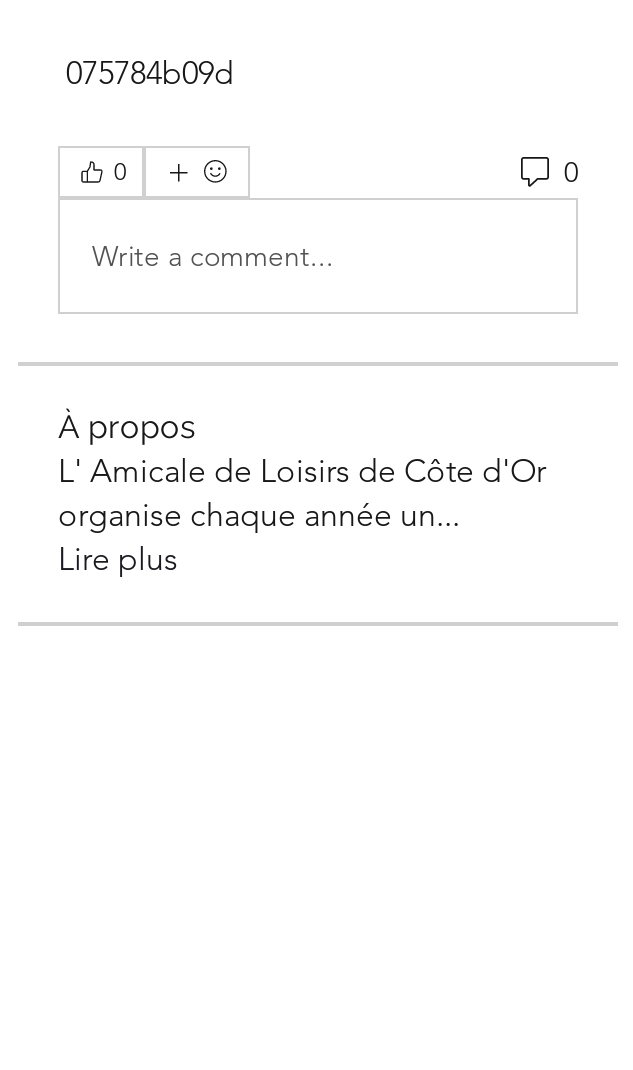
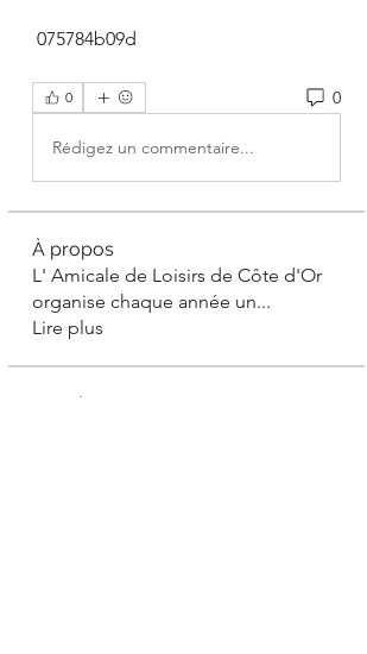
[92,237,334,273] Write a comment... -> [52,136,254,158] Rédigez un commentaire...

